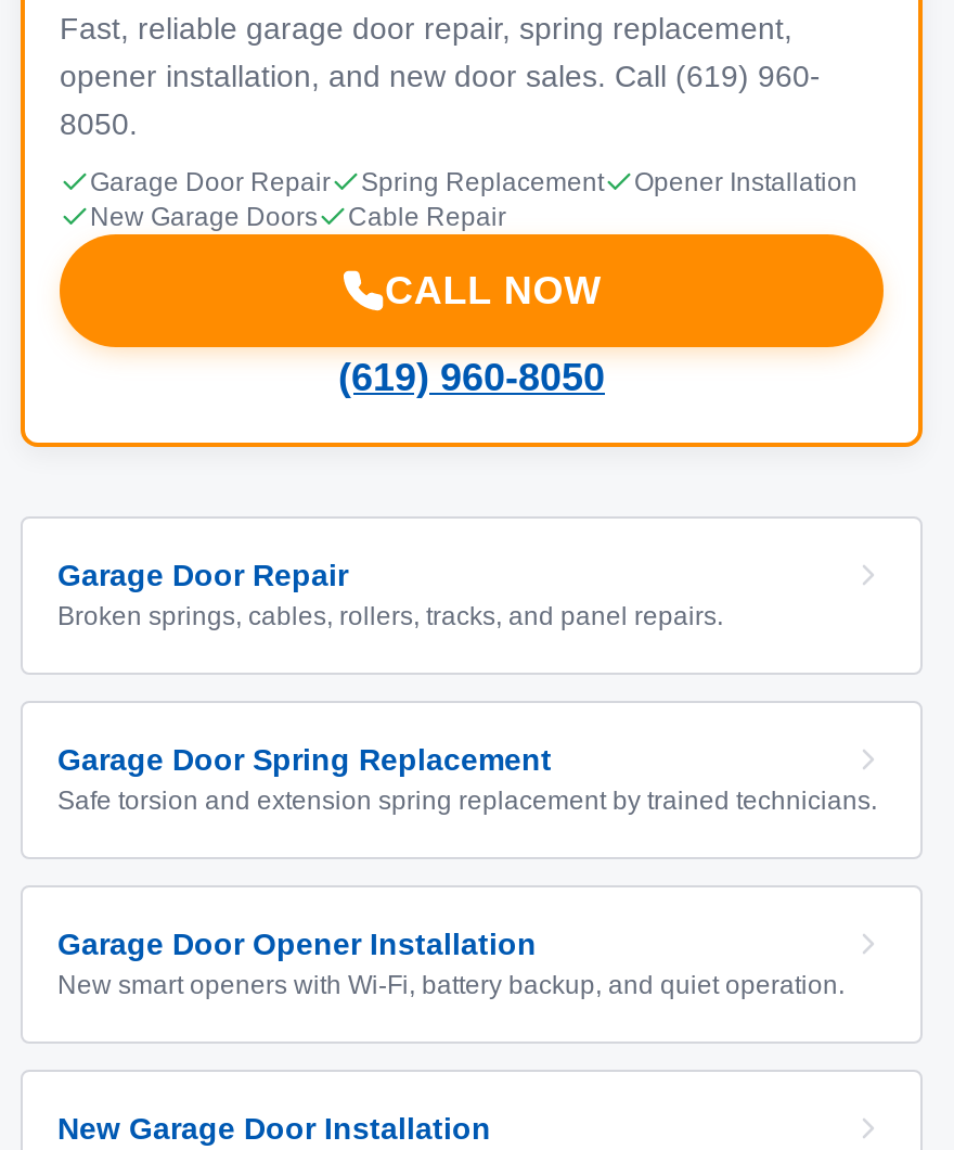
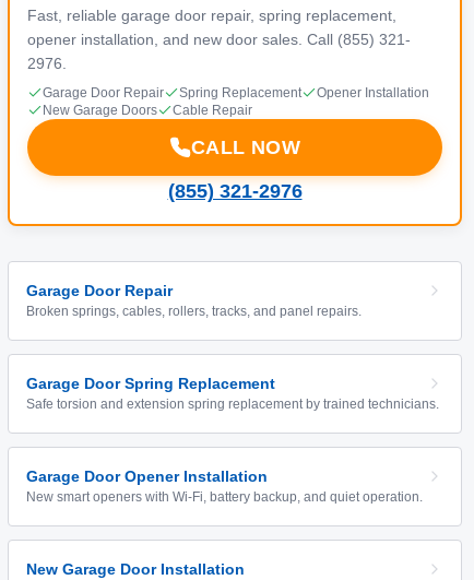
[60,59,821,93] opener installation, and new door sales. Call (619) 960- -> [27,31,411,48] opener installation, and new door sales. Call (855) 321-
[60,106,138,141] 8050. -> [27,55,67,72] 2976.
[338,356,605,399] (619) 960-8050 -> [168,180,302,202] (855) 321-2976

